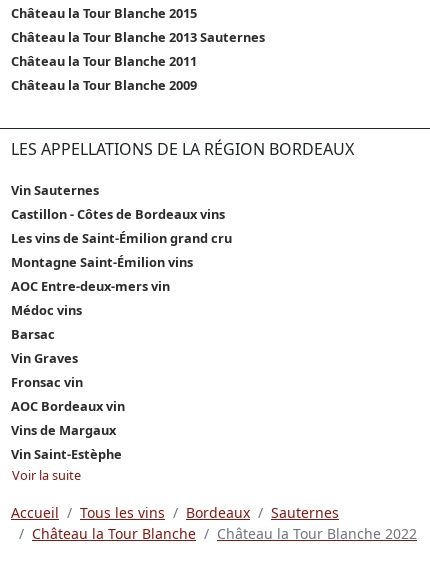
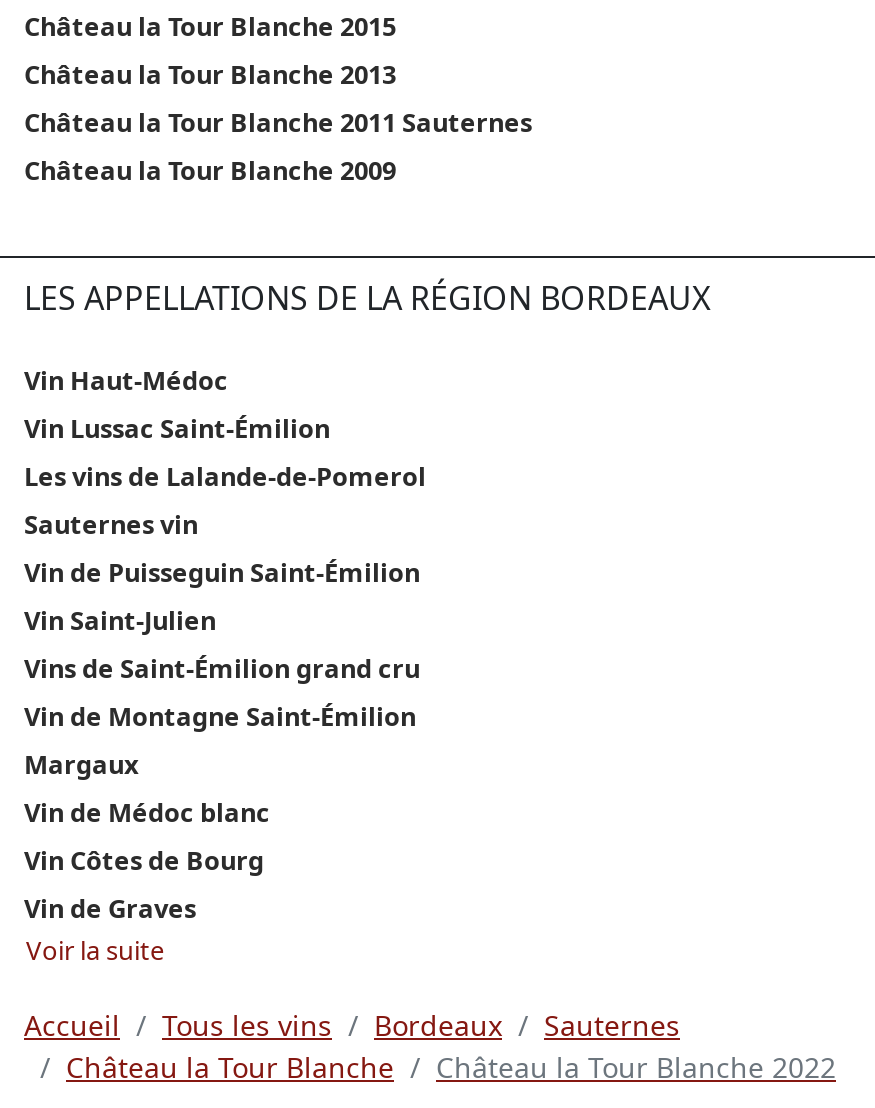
[11,28,265,70] Château la Tour Blanche 2013 Sauternes | Château la Tour Blanche 2011 -> [24,56,532,140] Château la Tour Blanche 2013 | Château la Tour Blanche 2011 Sauternes
[11,181,232,463] Vin Sauternes | Castillon - Côtes de Bordeaux vins | Les vins de Saint-Émilion grand cru | Montagne Saint-Émilion vins | AOC Entre-deux-mers vin | Médoc vins | Barsac | Vin Graves | Fronsac vin | AOC Bordeaux vin | Vins de Margaux | Vin Saint-Estèphe -> [24,362,426,926] Vin Haut-Médoc | Vin Lussac Saint-Émilion | Les vins de Lalande-de-Pomerol | Sauternes vin | Vin de Puisseguin Saint-Émilion | Vin Saint-Julien | Vins de Saint-Émilion grand cru | Vin de Montagne Saint-Émilion | Margaux | Vin de Médoc blanc | Vin Côtes de Bourg | Vin de Graves

